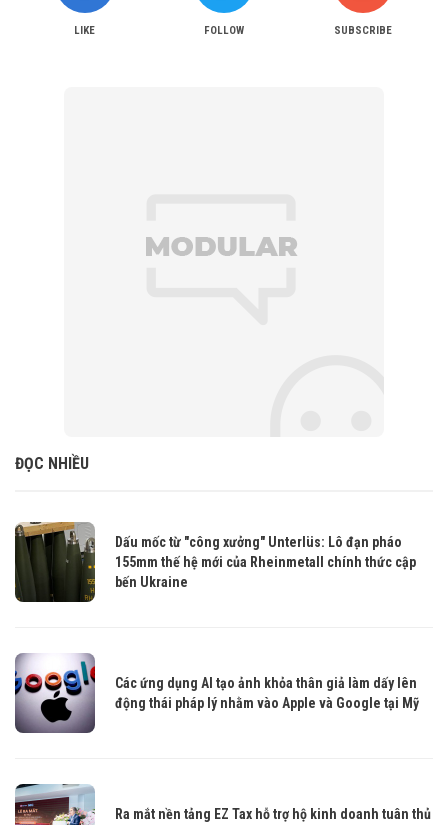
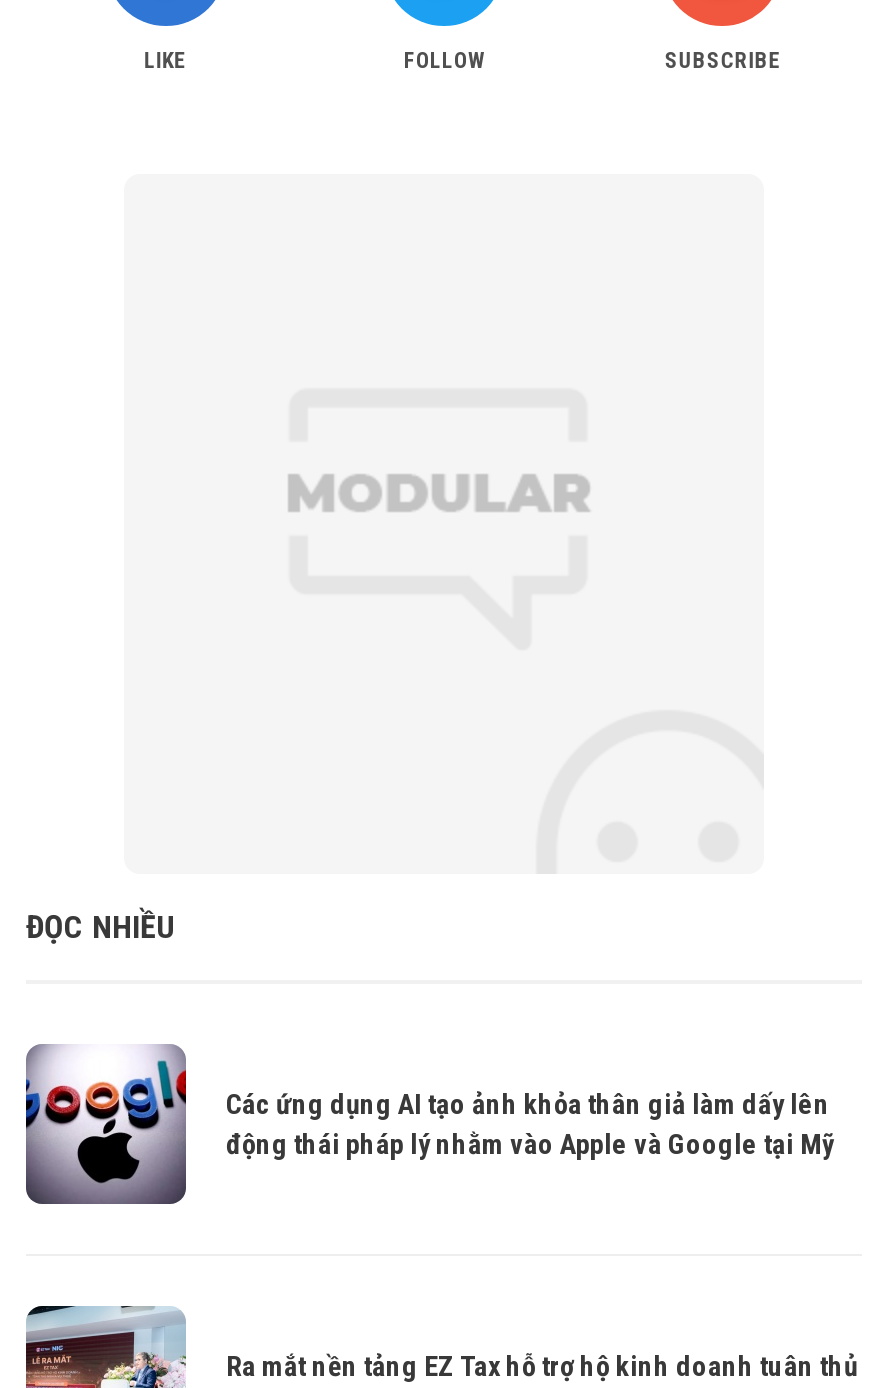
[14,521,416,603] [image] | Dấu mốc từ "công xưởng" Unterlüs: Lô đạn pháo | 155mm thế hệ mới của Rheinmetall chính thức cập | bến Ukraine -> none

